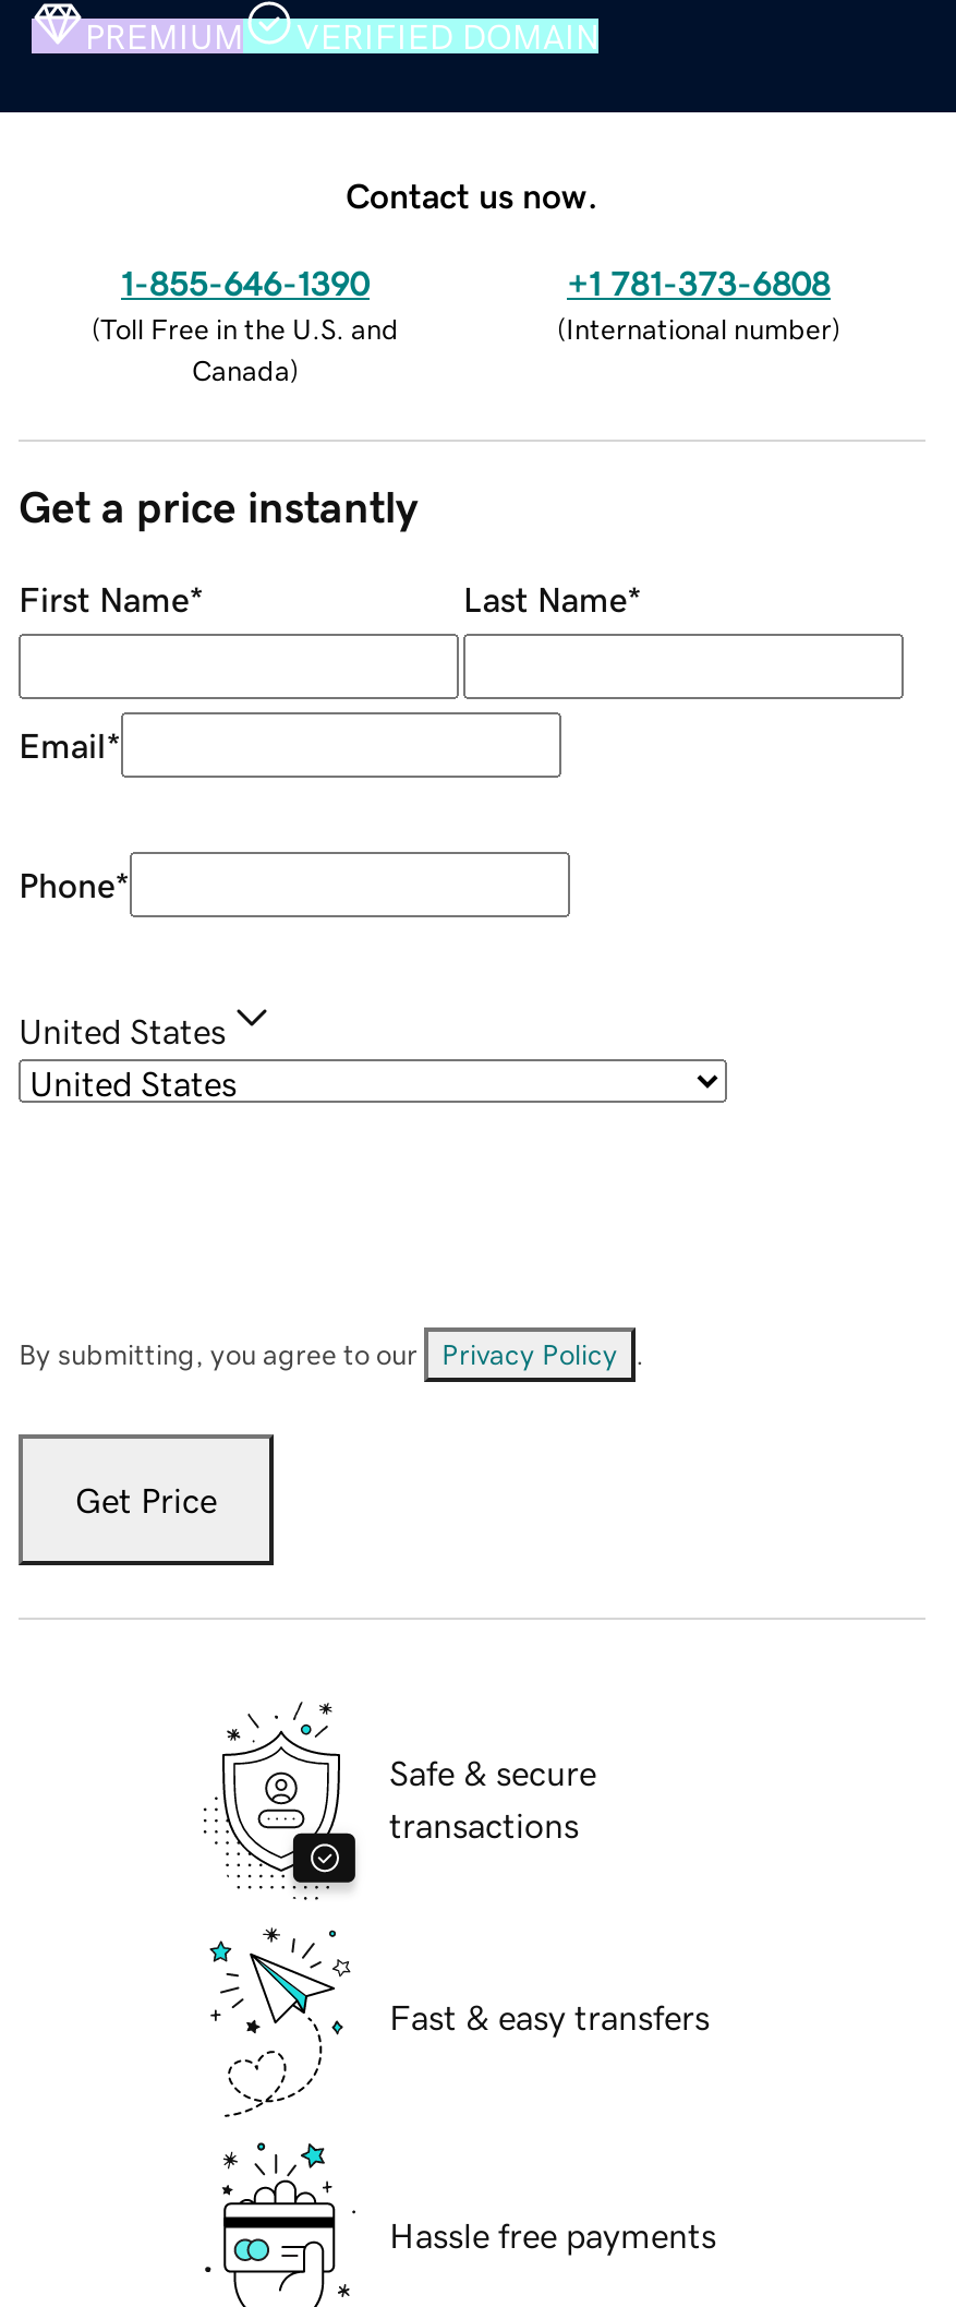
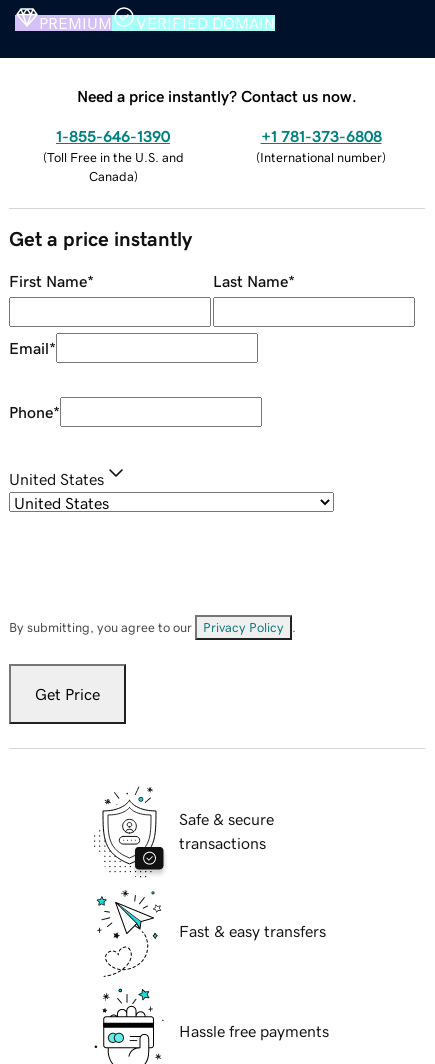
[346,177,598,212] Contact us now. -> [77,88,357,104] Need a price instantly? Contact us now.

